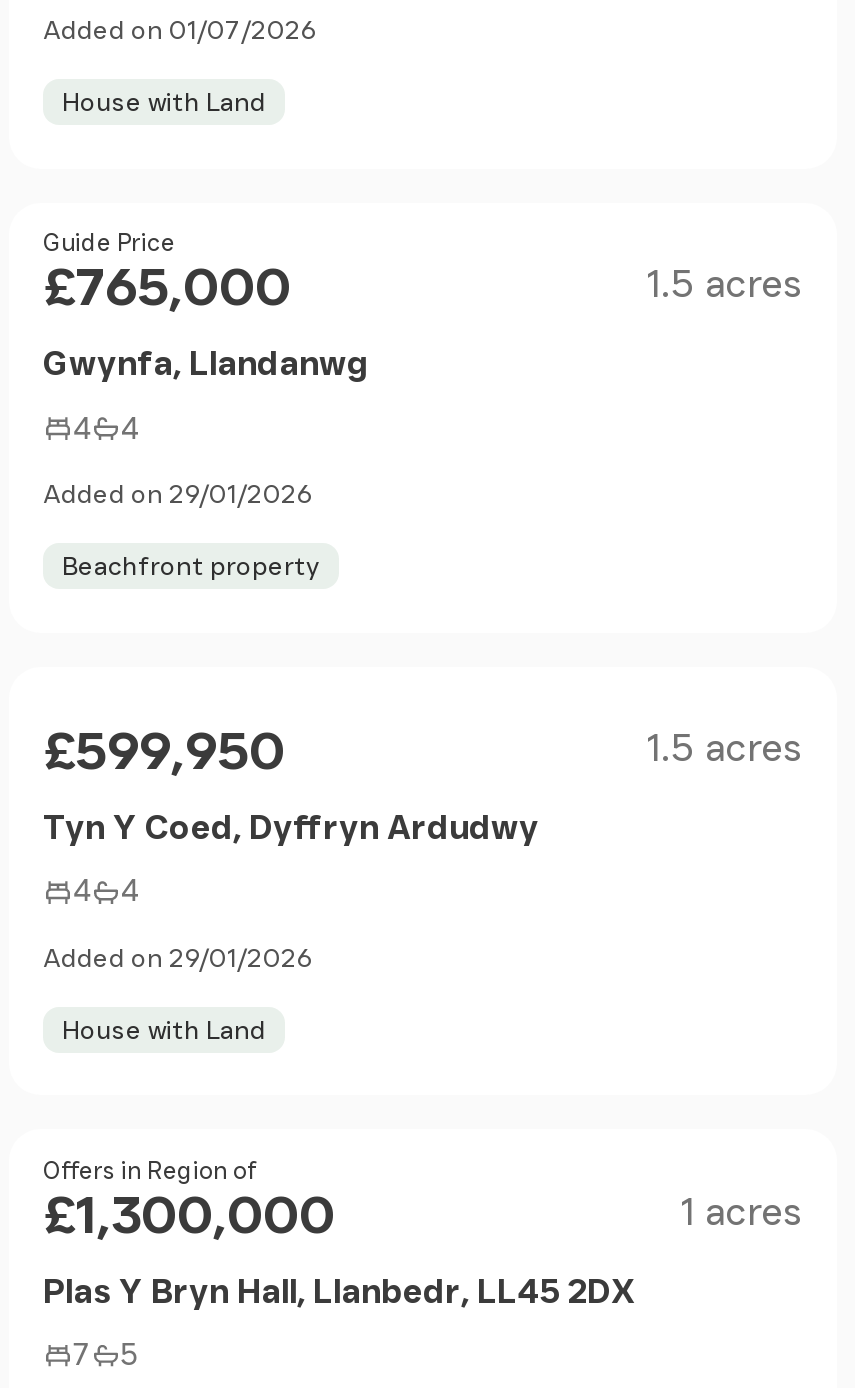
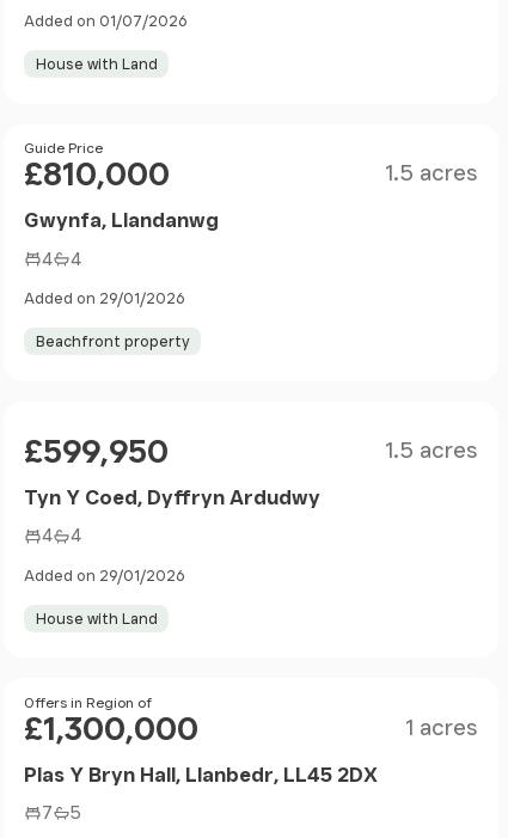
[43,255,291,319] £765,000 -> [24,156,170,194] £810,000

